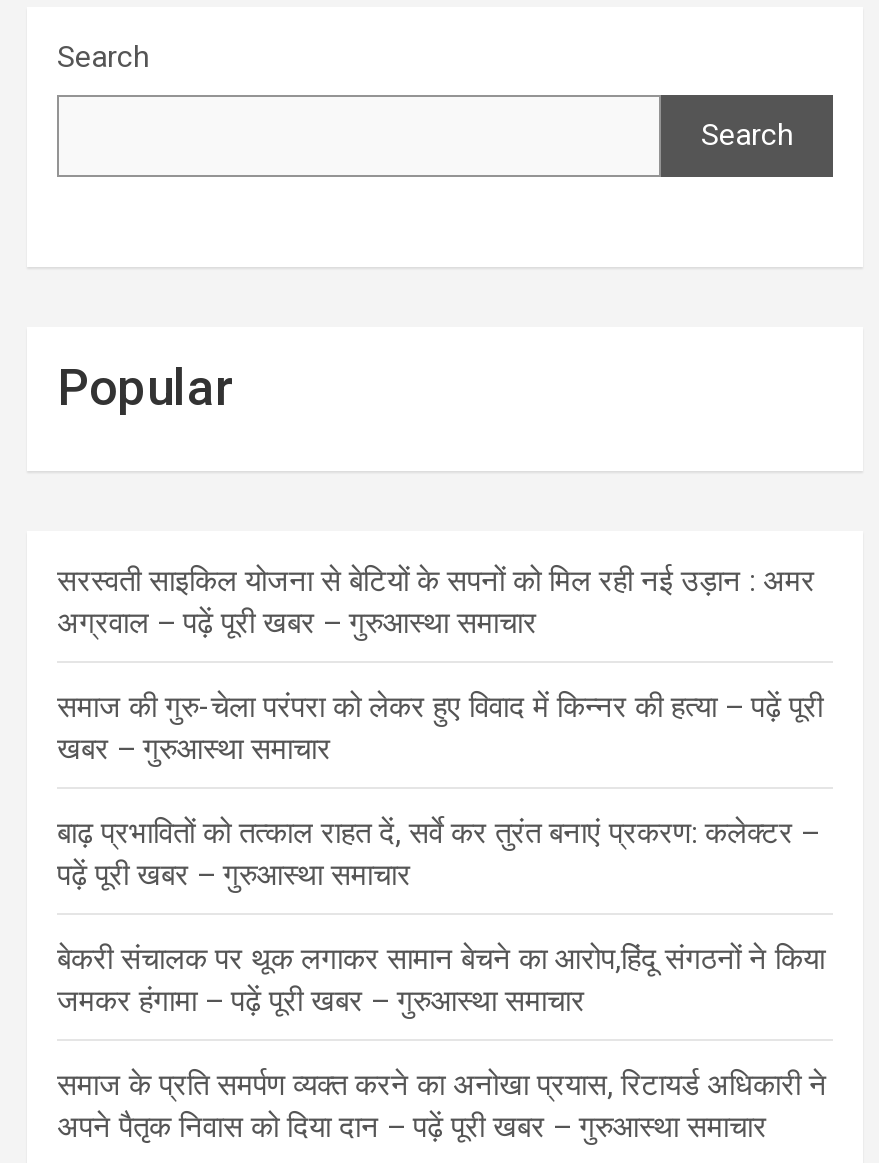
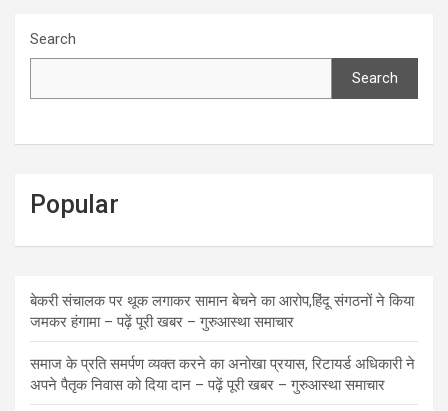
[57,563,823,893] सरस्वती साइकिल योजना से बेटियों के सपनों को मिल रही नई उड़ान : अमर | अग्रवाल – पढ़ें पूरी खबर – गुरुआस्था समाचार | समाज की गुरु-चेला परंपरा को लेकर हुए विवाद में किन्नर की हत्या – पढ़ें पूरी | खबर – गुरुआस्था समाचार | बाढ़ प्रभावितों को तत्काल राहत दें, सर्वे कर तुरंत बनाएं प्रकरण: कलेक्टर – | पढ़ें पूरी खबर – गुरुआस्था समाचार -> none

